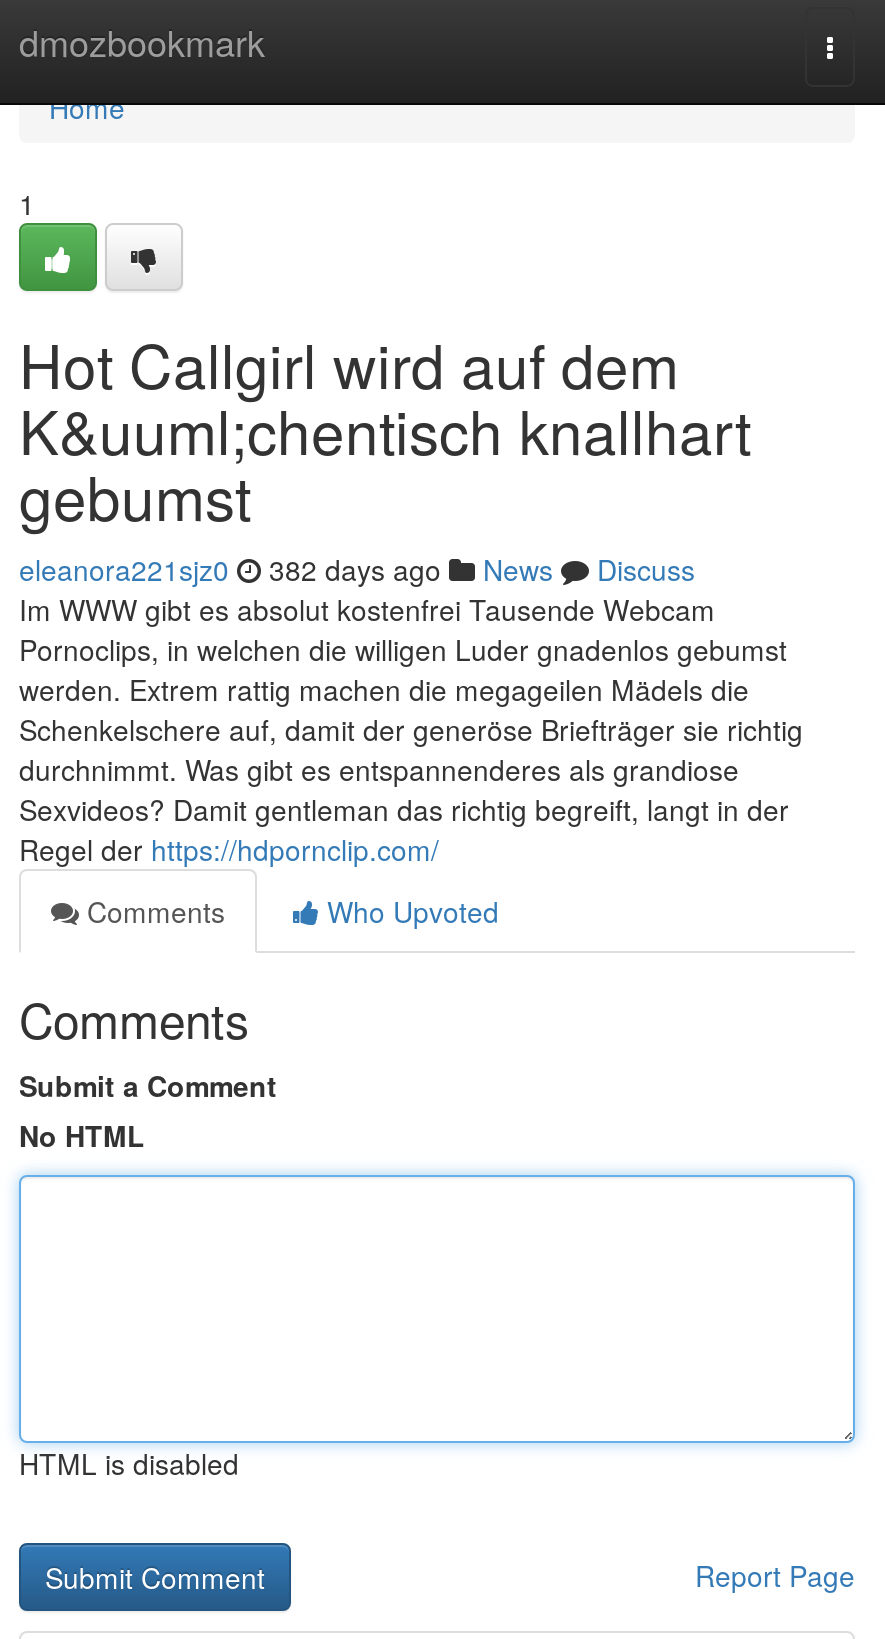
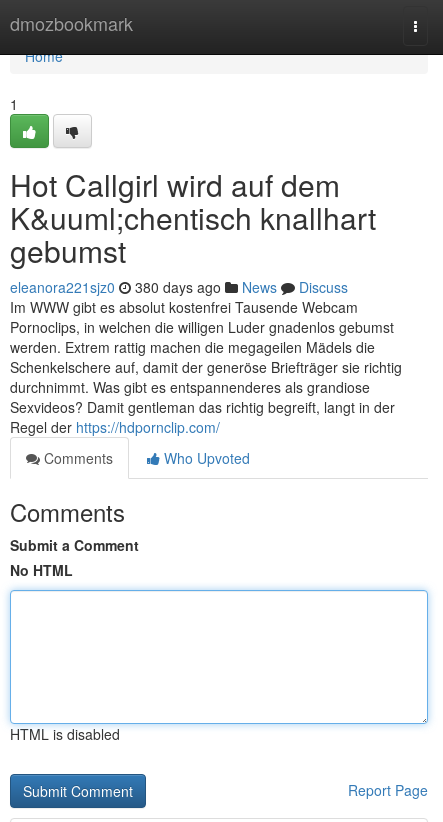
[19,549,695,589] eleanora221sjz0 382 days ago News Discuss -> [10,277,348,297] eleanora221sjz0 380 days ago News Discuss

